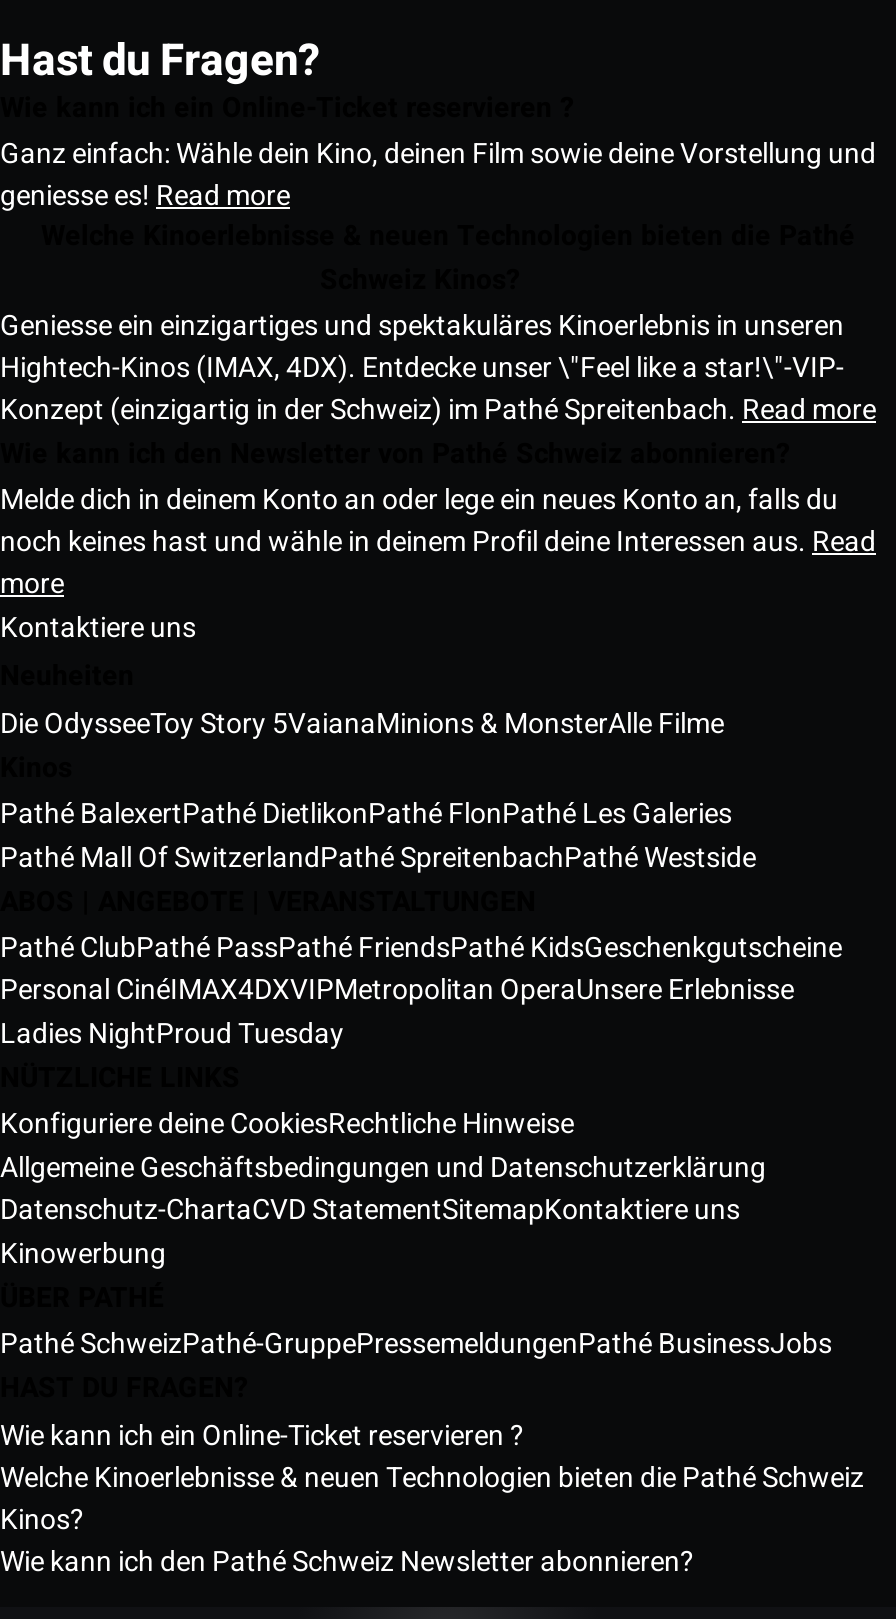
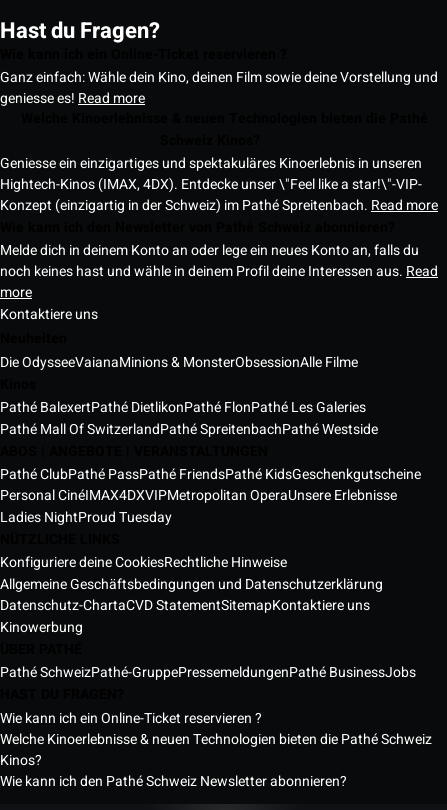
[0,702,724,744] Die OdysseeToy Story 5VaianaMinions & MonsterAlle Filme -> [0,352,358,373] Die OdysseeVaianaMinions & MonsterObsessionAlle Filme

